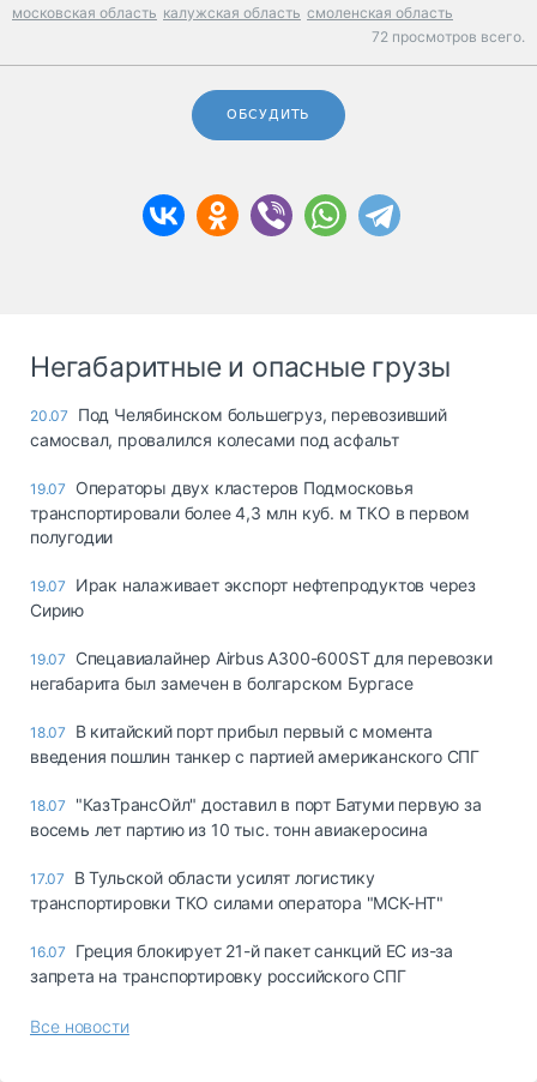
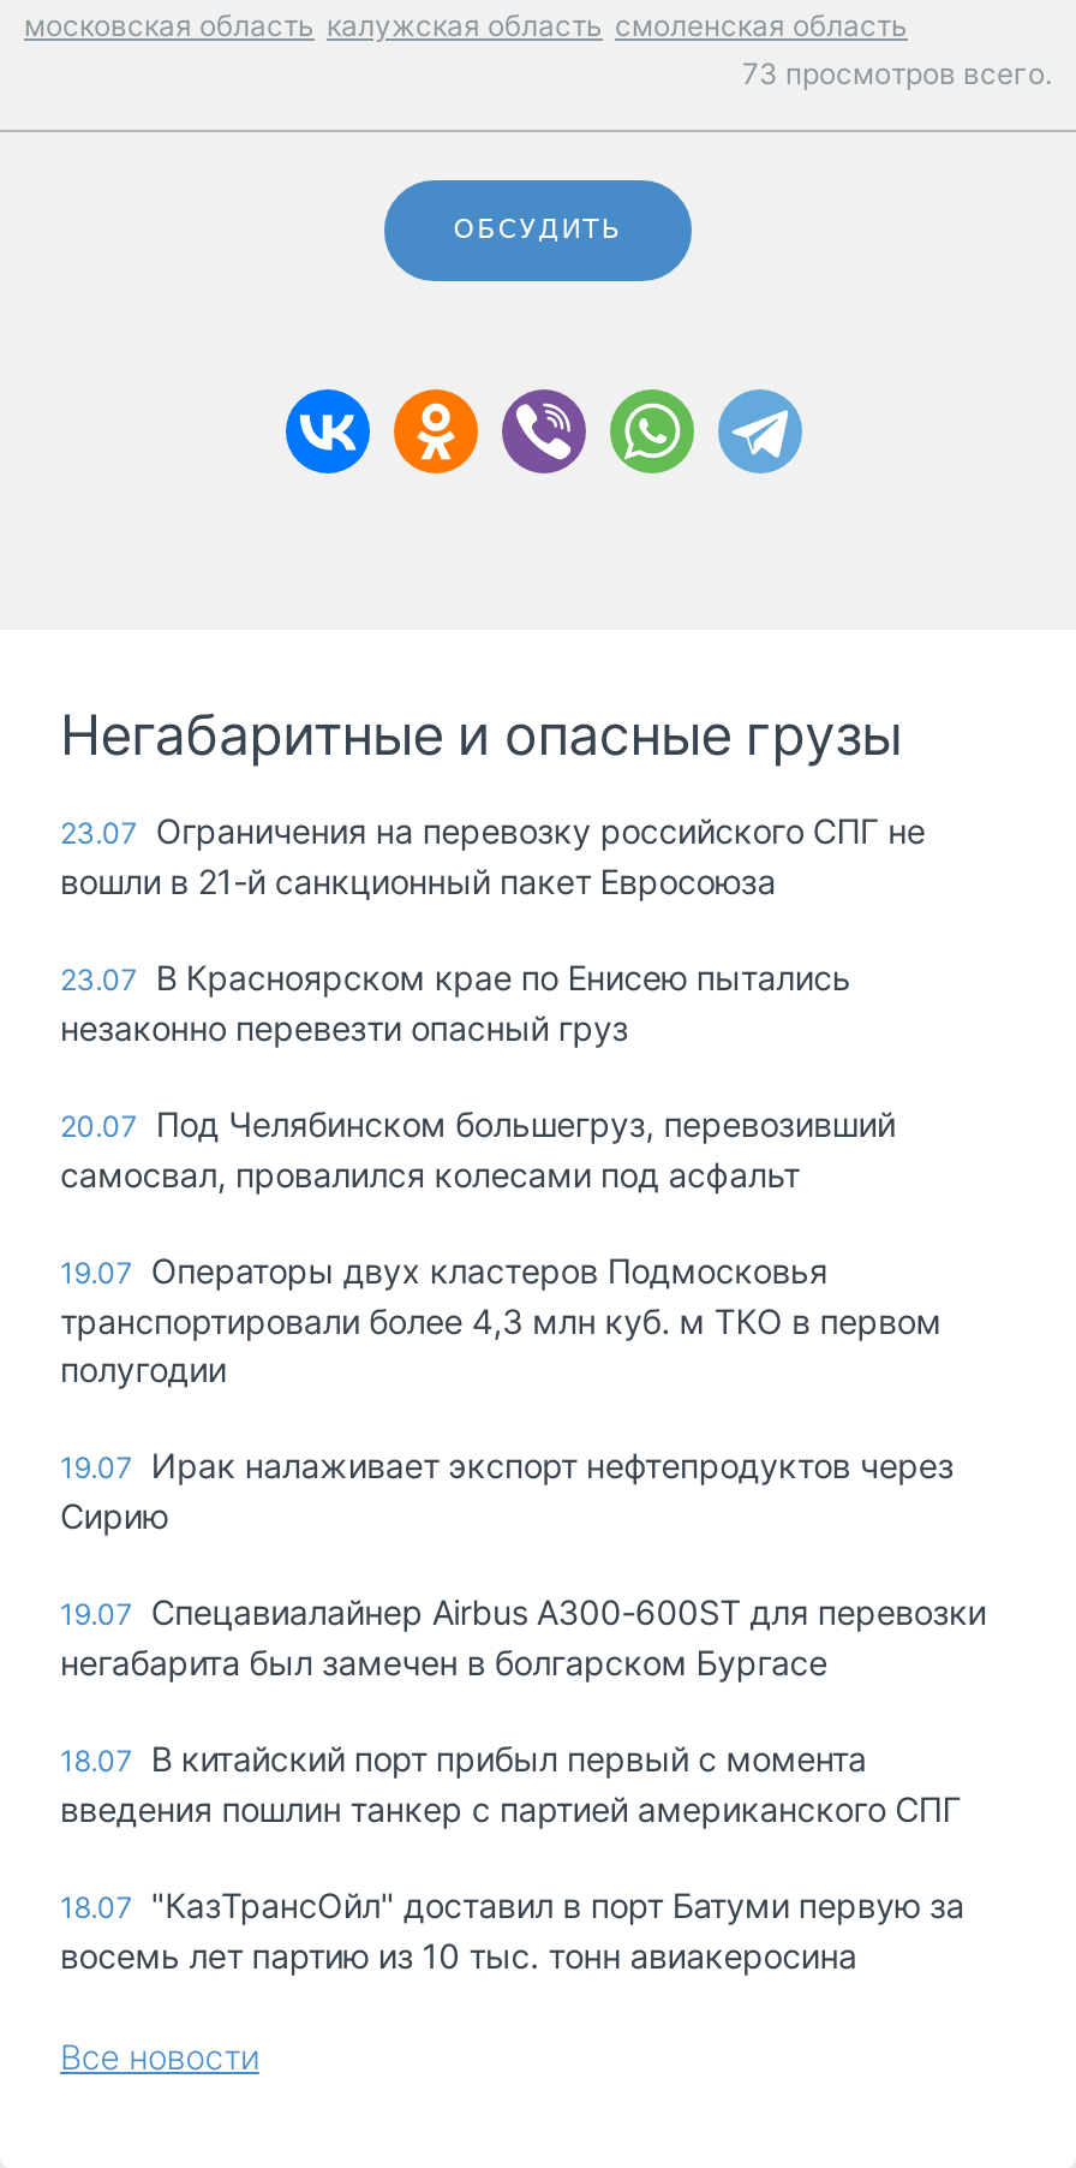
[372,27,525,45] 72 просмотров всего. -> [742,55,1052,91] 73 просмотров всего.
none -> [60,809,925,1047] 23.07 Ограничения на перевозку российского СПГ не | вошли в 21-й санкционный пакет Евросоюза | 23.07 В Красноярском крае по Енисею пытались | незаконно перевезти опасный груз
moved [30,404,492,839] -> [60,1103,986,1975]: 20.07 Под Челябинском большегруз, перевозивший | самосвал, провалился колесами под асфальт | 19.07 Операторы двух кластеров Подмосковья | ... | 18.07 "КазТрансОйл" доставил в порт Батуми первую за | восемь лет партию из 10 тыс. тонн авиакеросина
[30,867,453,986] 17.07 В Тульской области усилят логистику | транспортировки ТКО силами оператора "МСК-НТ" | 16.07 Греция блокирует 21-й пакет санкций ЕС из-за | запрета на транспортировку российского СПГ -> none

